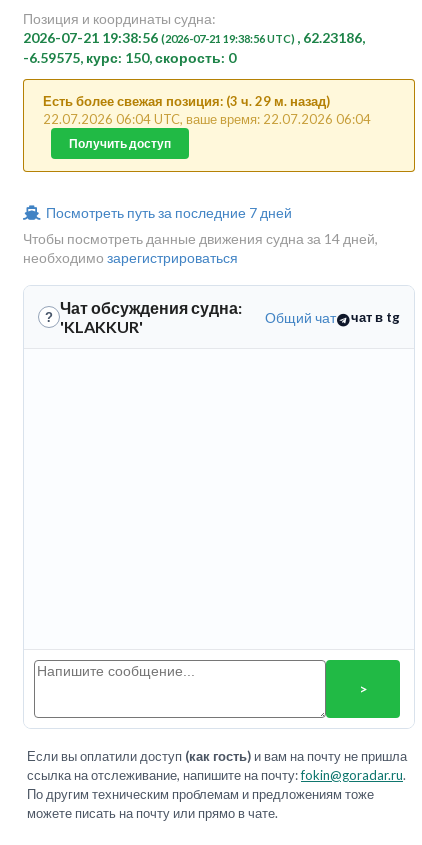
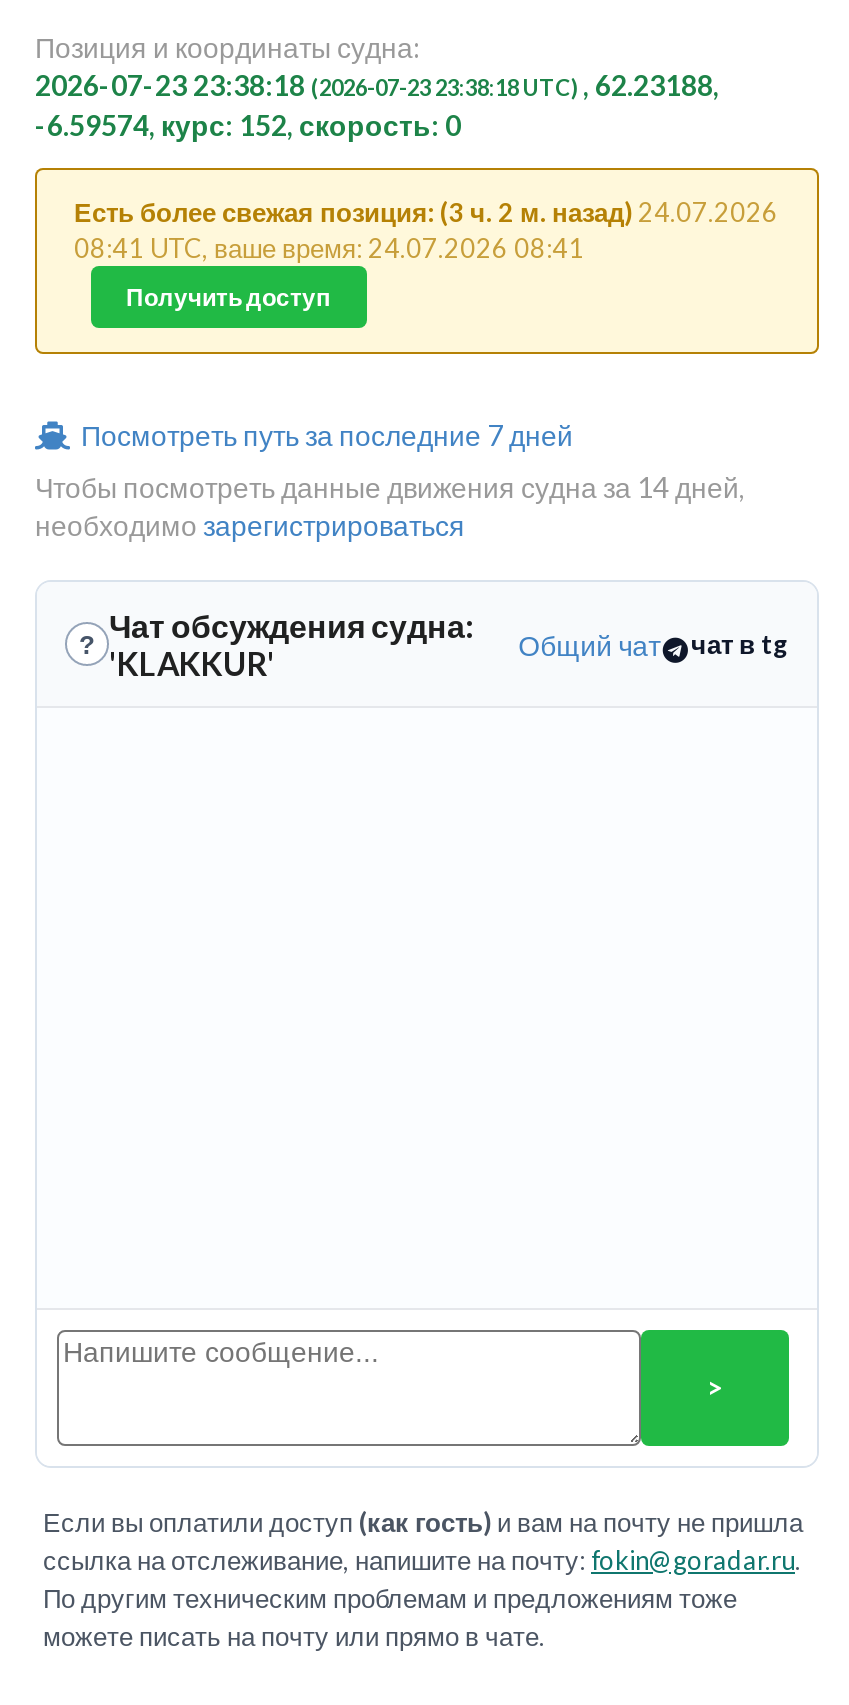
[23,29,365,66] 2026-07-21 19:38:56 (2026-07-21 19:38:56 UTC), 62.23186, | -6.59575, курс: 150, скорость: 0 -> [35,68,719,142] 2026-07-23 23:38:18 (2026-07-23 23:38:18 UTC), 62.23188, | -6.59574, курс: 152, скорость: 0
[42,93,370,127] Есть более свежая позиция: (3 ч. 29 м. назад) | 22.07.2026 06:04 UTC, ваше время: 22.07.2026 06:04 -> [74,196,778,264] Есть более свежая позиция: (3 ч. 2 м. назад) 24.07.2026 | 08:41 UTC, ваше время: 24.07.2026 08:41

